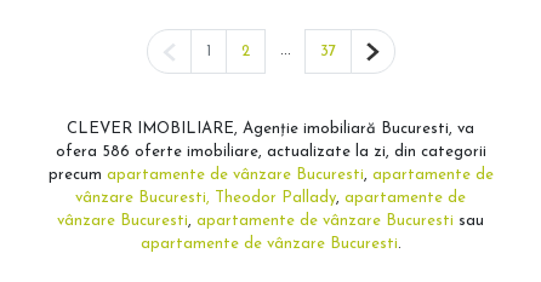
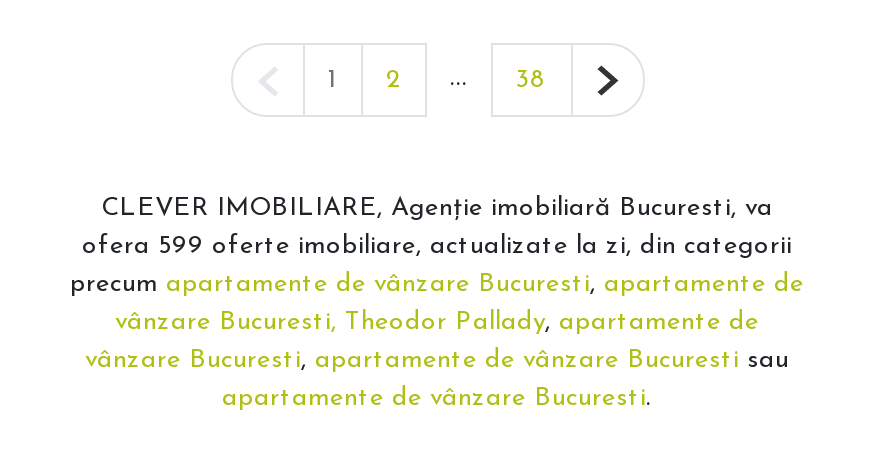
[320,43,335,59] 37 -> [516,67,546,93] 38
[55,144,486,160] ofera 586 oferte imobiliare, actualizate la zi, din categorii -> [82,233,792,259] ofera 599 oferte imobiliare, actualizate la zi, din categorii

